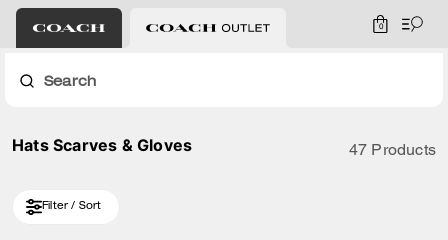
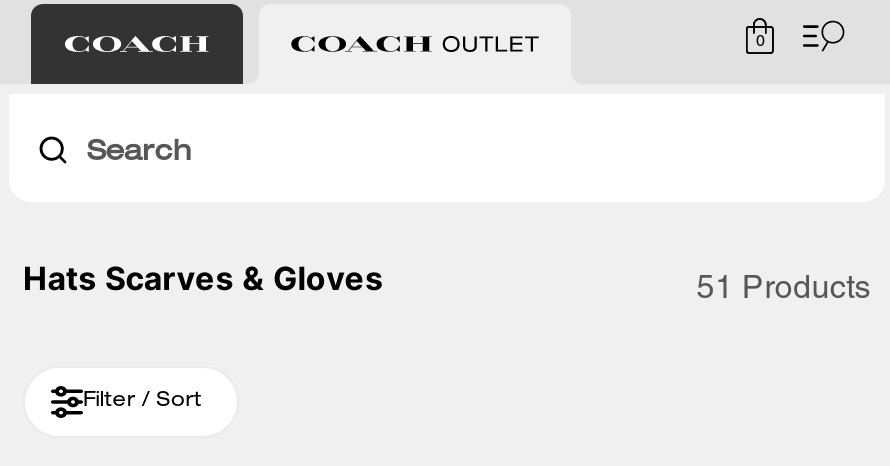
[349,140,436,159] 47 Products -> [697,268,871,306] 51 Products

